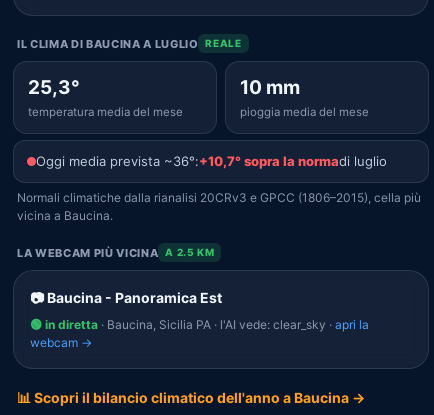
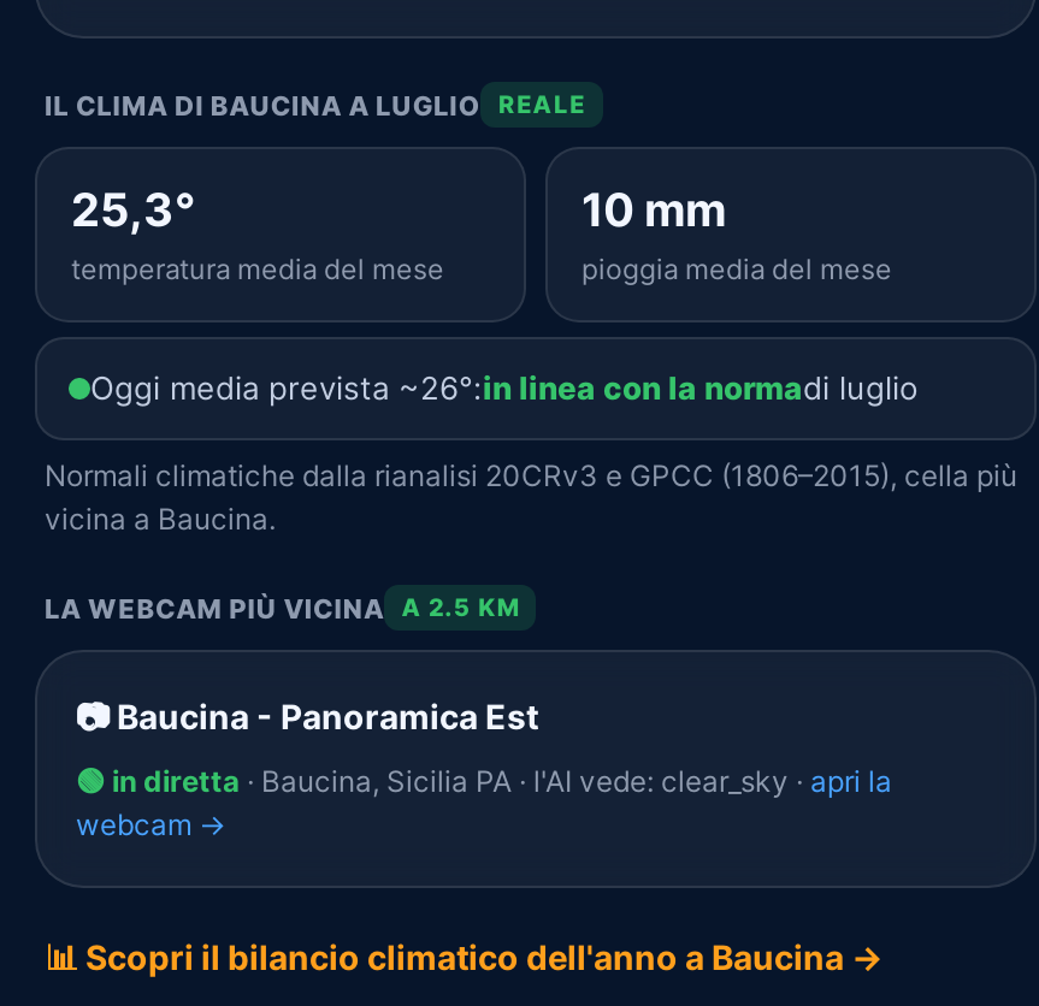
[36,153,387,169] Oggi media prevista ~36°:+10,7° sopra la normadi luglio -> [90,368,919,407] Oggi media prevista ~26°:in linea con la normadi luglio

